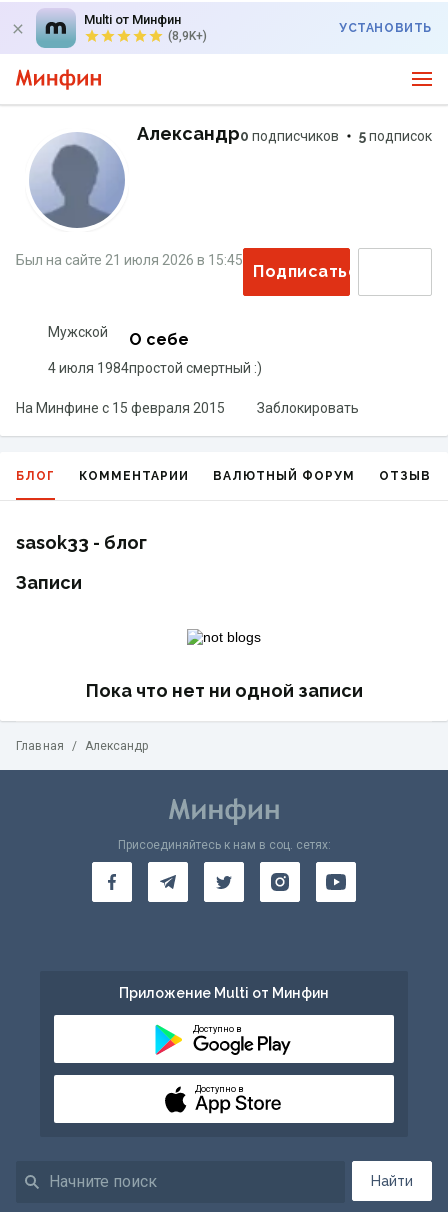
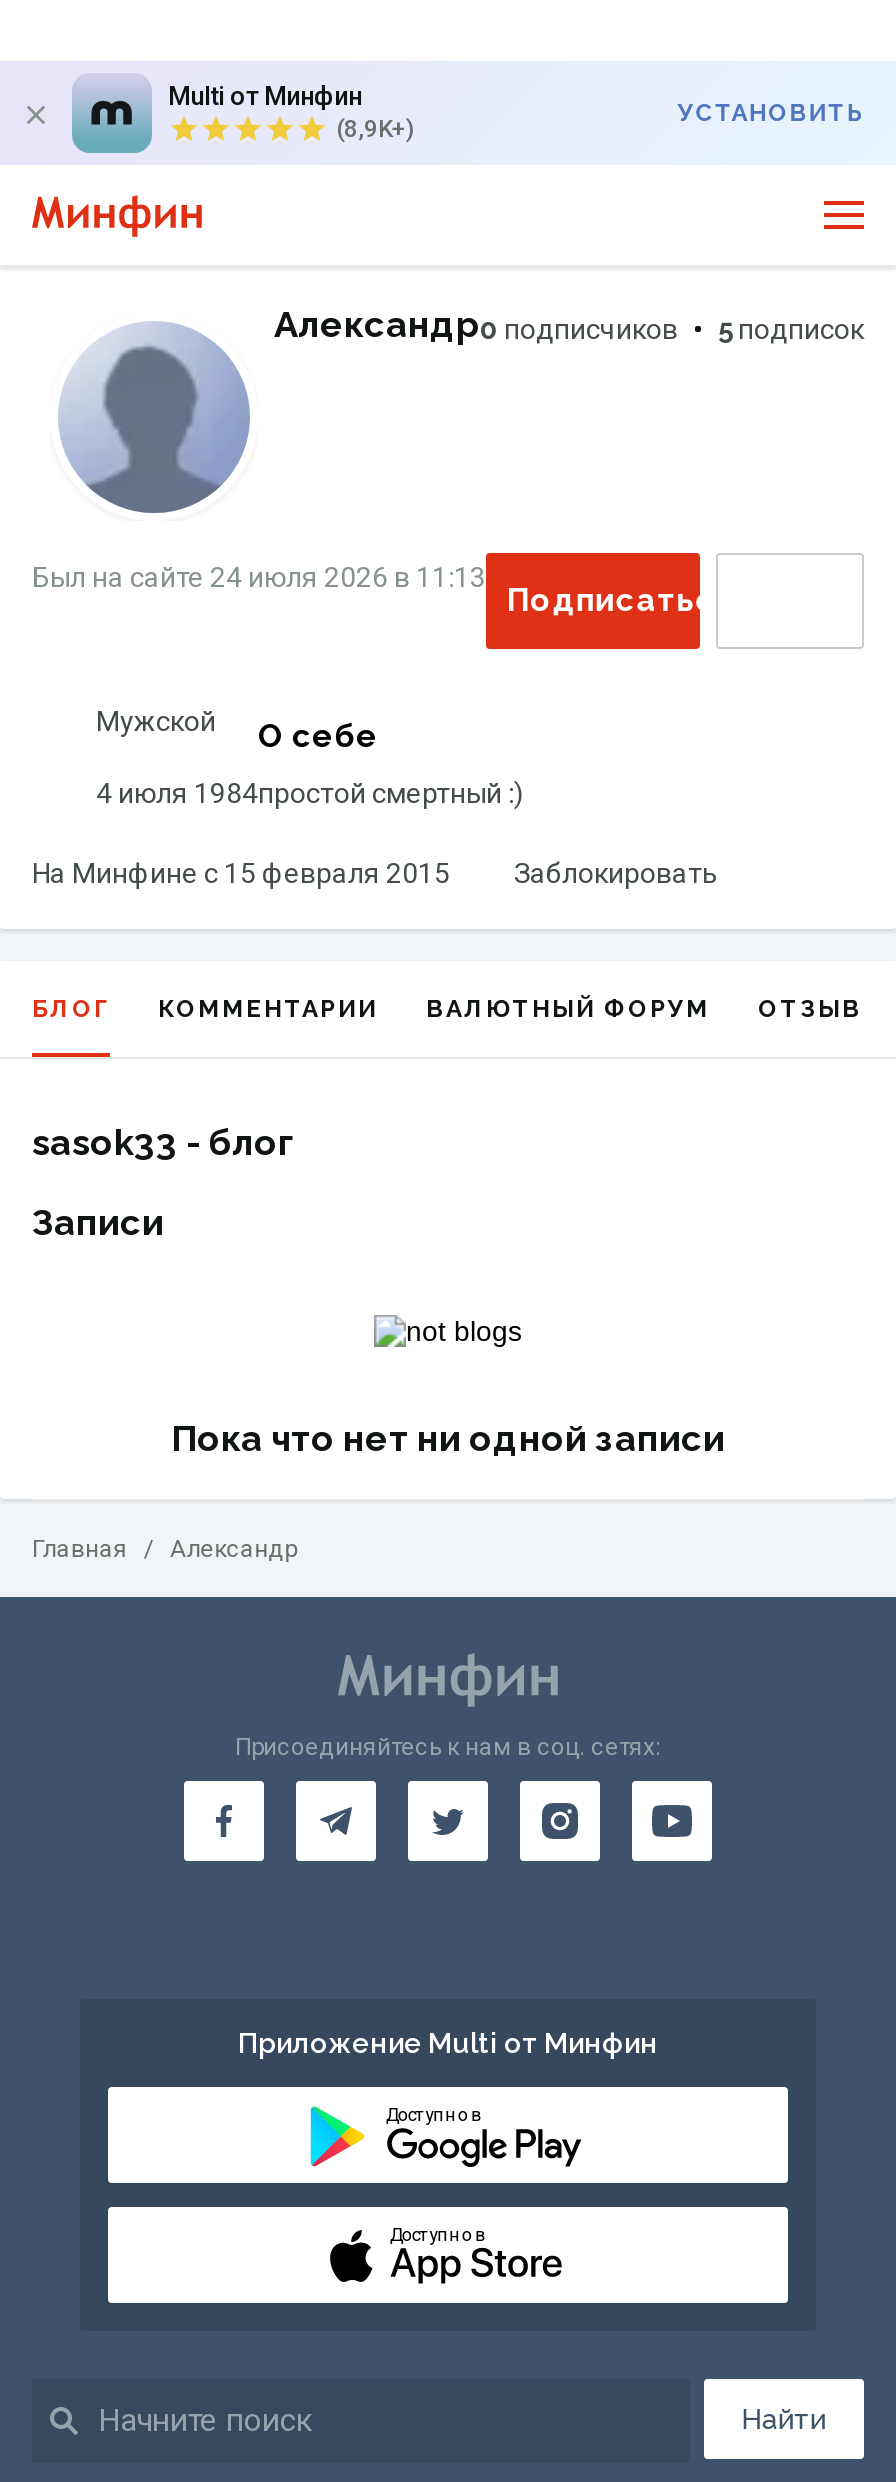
[16,252,243,268] Был на сайте 21 июля 2026 в 15:45 -> [32,561,486,593] Был на сайте 24 июля 2026 в 11:13

